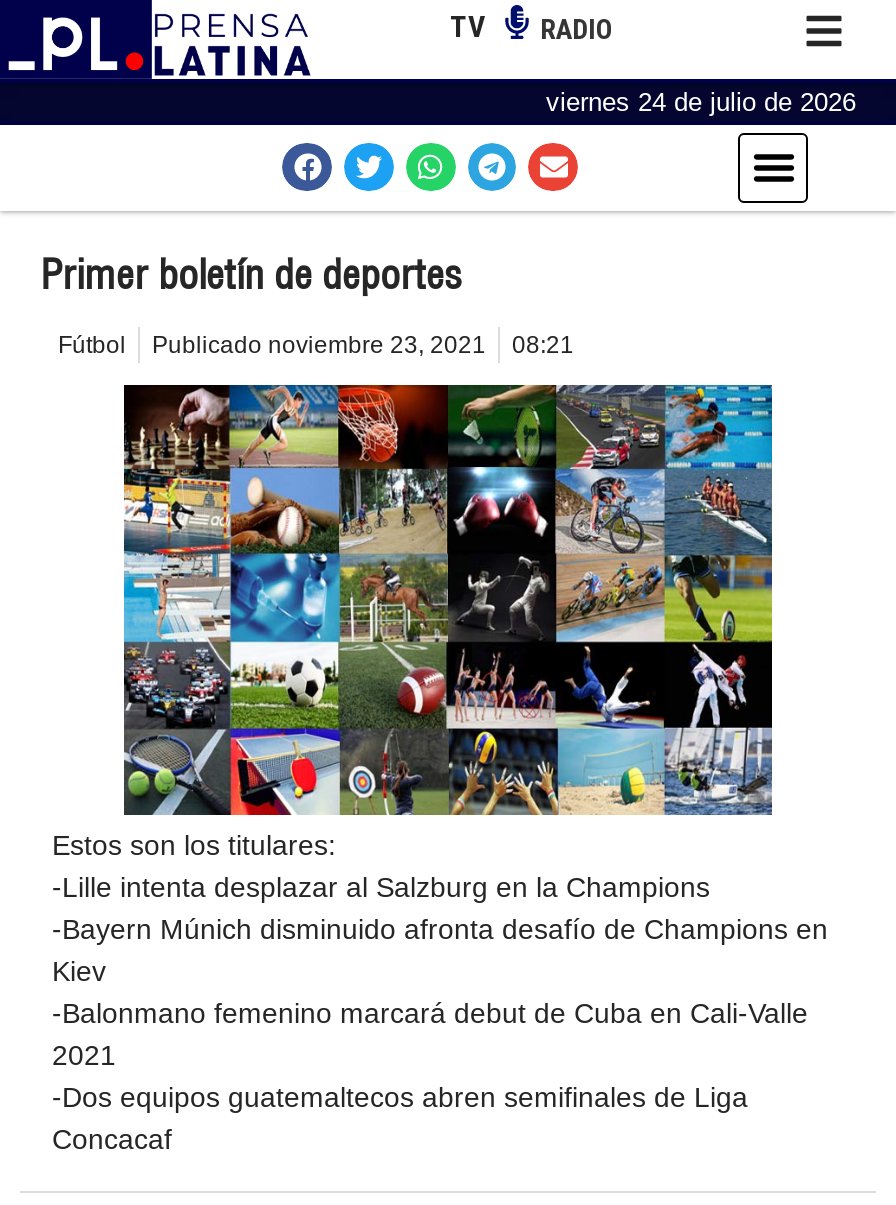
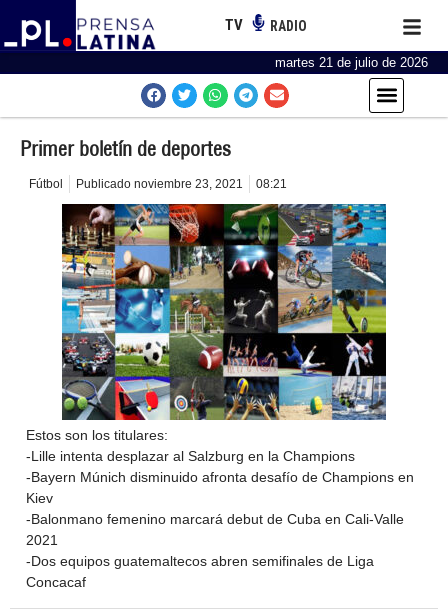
[546,86,856,116] viernes 24 de julio de 2026 -> [275,55,428,70] martes 21 de julio de 2026

